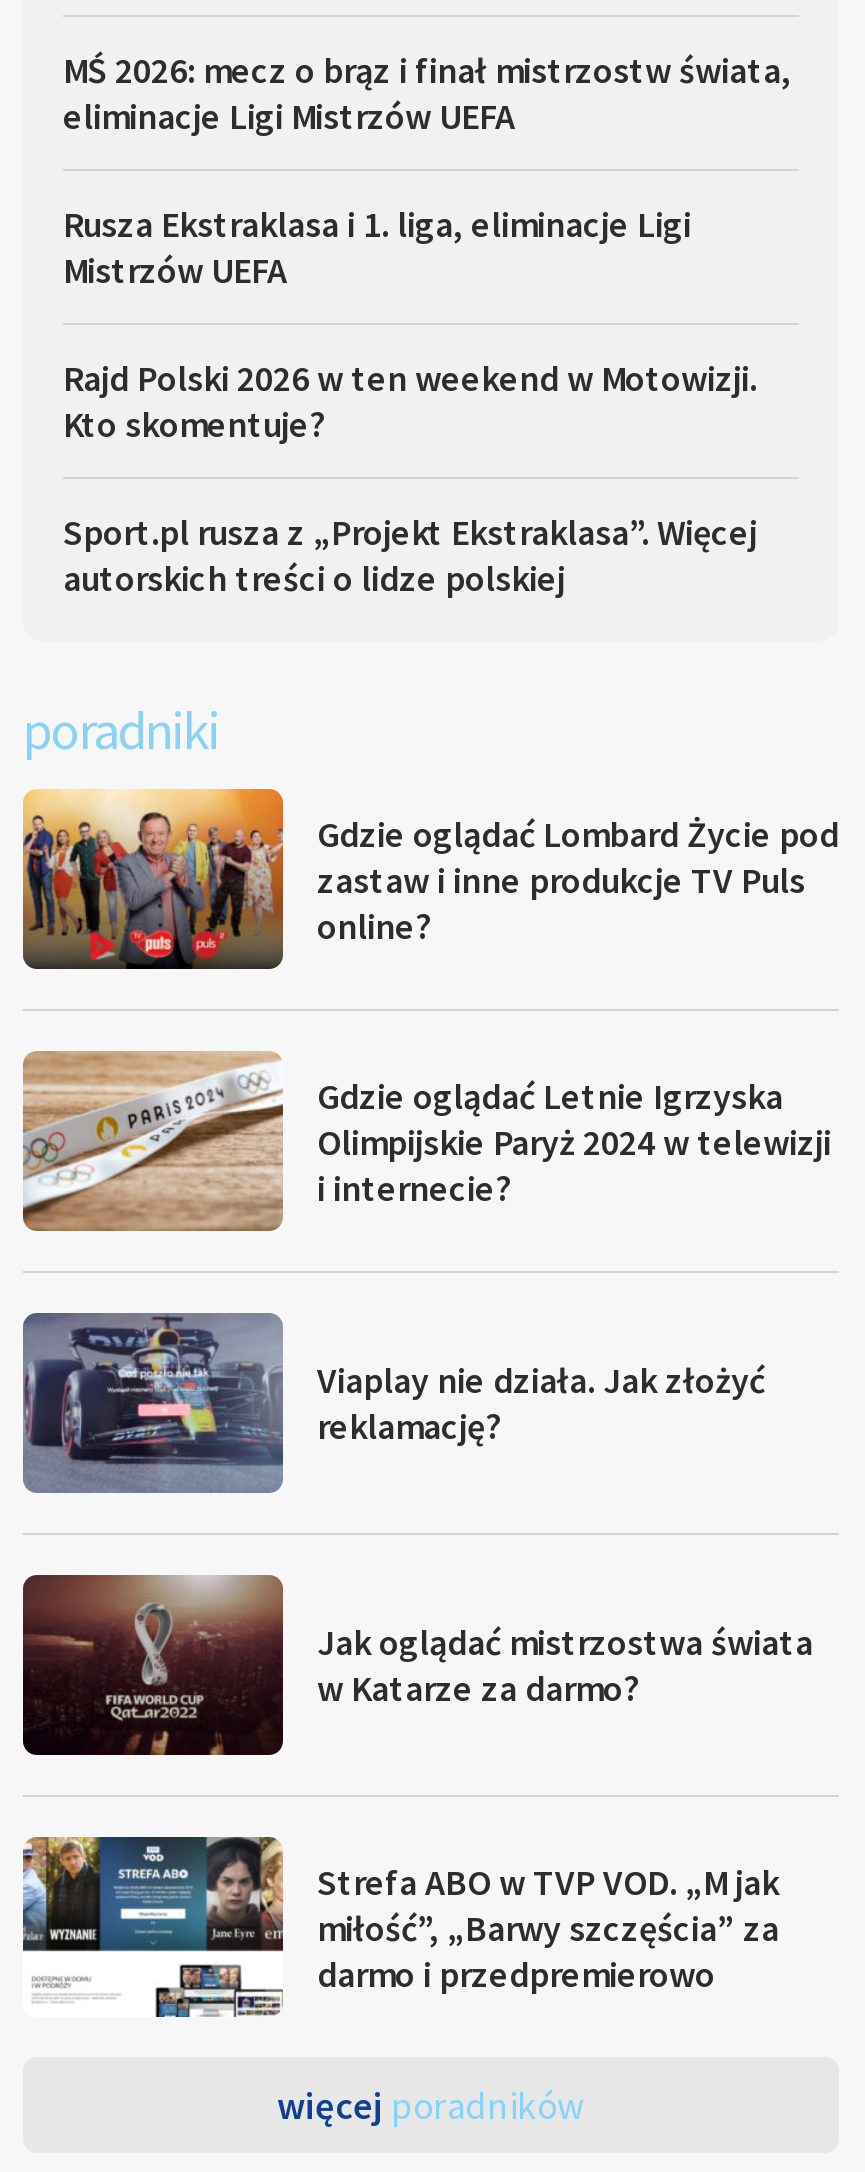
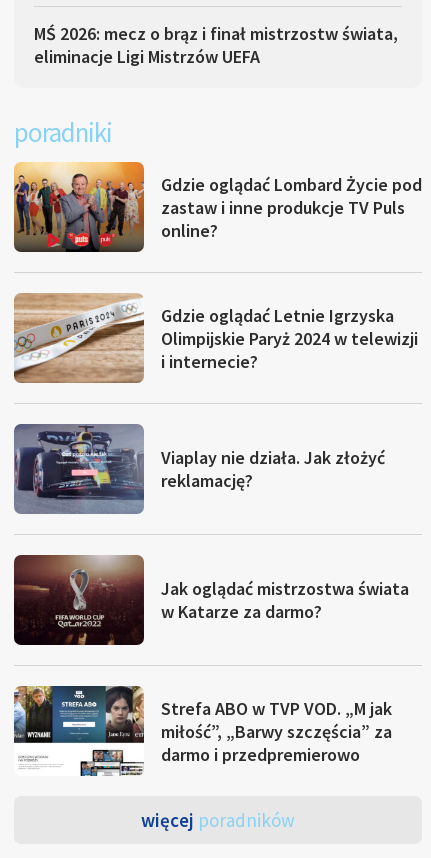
[63,201,757,601] Rusza Ekstraklasa i 1. liga, eliminacje Ligi | Mistrzów UEFA | Rajd Polski 2026 w ten weekend w Motowizji. | Kto skomentuje? | Sport.pl rusza z „Projekt Ekstraklasa”. Więcej | autorskich treści o lidze polskiej -> none

